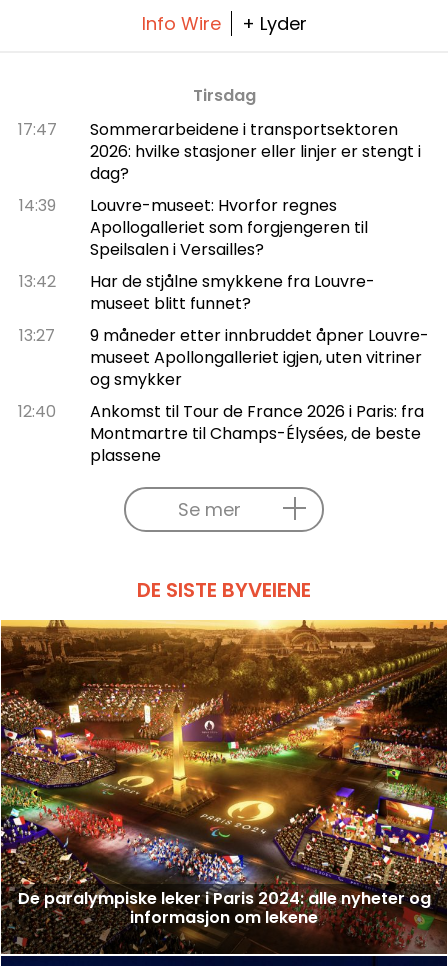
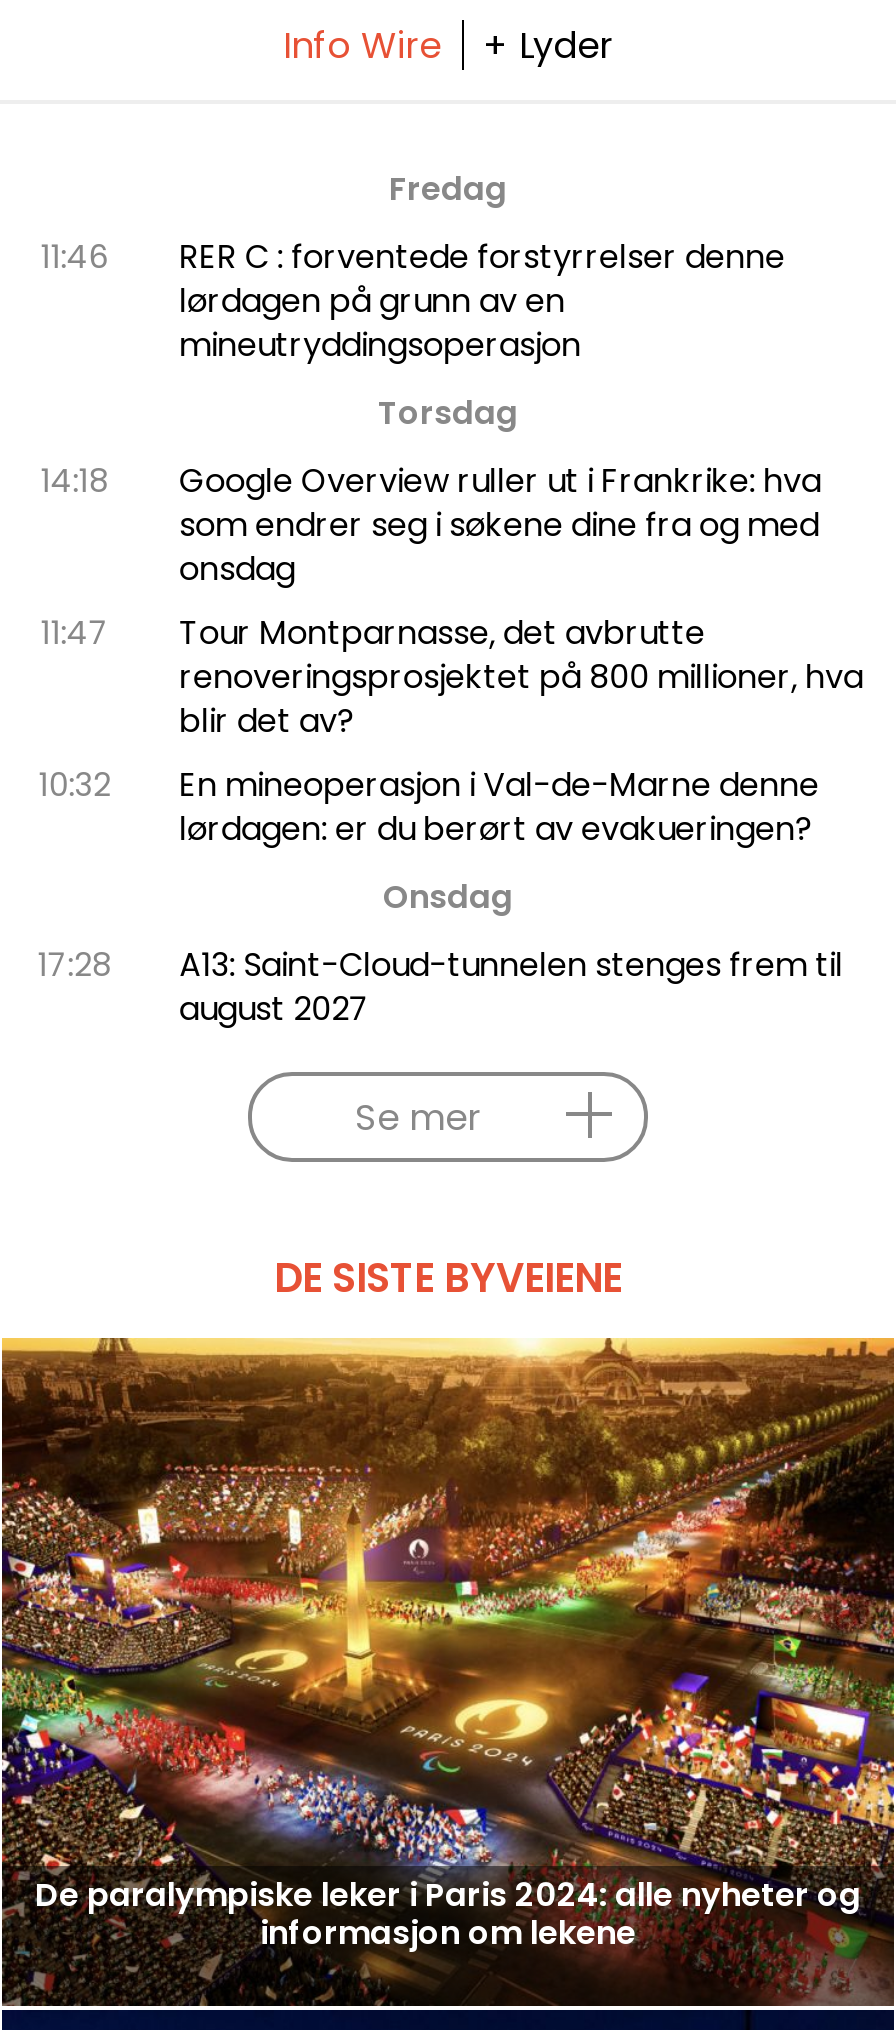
[18,83,429,466] Tirsdag | 17:47 | Sommerarbeidene i transportsektoren | 2026: hvilke stasjoner eller linjer er stengt i | dag? | 14:39 | Louvre-museet: Hvorfor regnes | Apollogalleriet som forgjengeren til | Speilsalen i Versailles? | 13:42 | Har de stjålne smykkene fra Louvre- | museet blitt funnet? | 13:27 | 9 måneder etter innbruddet åpner Louvre- | museet Apollongalleriet igjen, uten vitriner | og smykker | 12:40 | Ankomst til Tour de France 2026 i Paris: fra | Montmartre til Champs-Élysées, de beste | plassene -> [38,165,863,1031] Fredag | 11:46 | RER C : forventede forstyrrelser denne | lørdagen på grunn av en | mineutryddingsoperasjon | Torsdag | 14:18 | Google Overview ruller ut i Frankrike: hva | som endrer seg i søkene dine fra og med | onsdag | 11:47 | Tour Montparnasse, det avbrutte | renoveringsprosjektet på 800 millioner, hva | blir det av? | 10:32 | En mineoperasjon i Val-de-Marne denne | lørdagen: er du berørt av evakueringen? | Onsdag | 17:28 | A13: Saint-Cloud-tunnelen stenges frem til | august 2027

